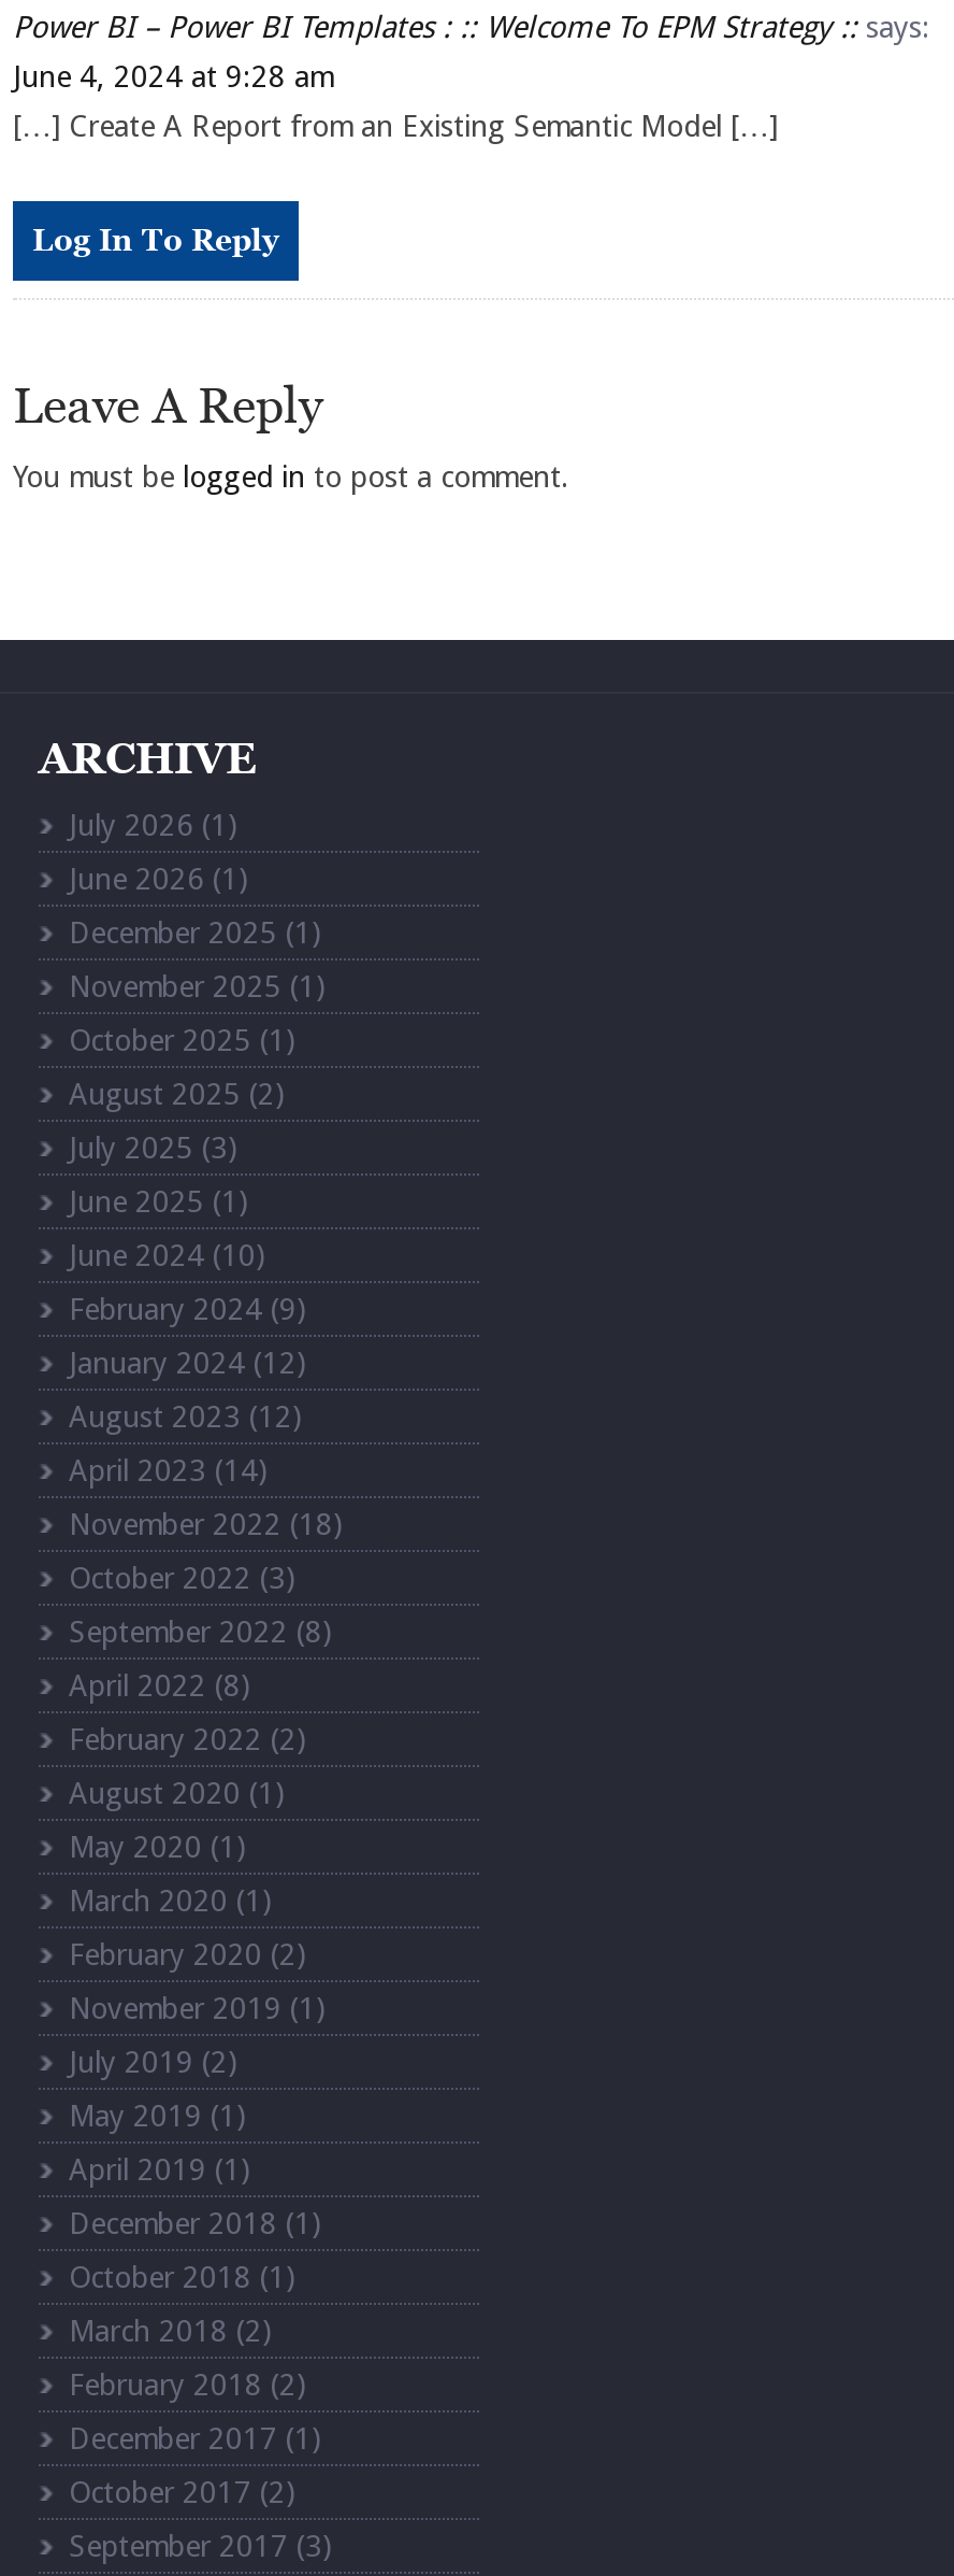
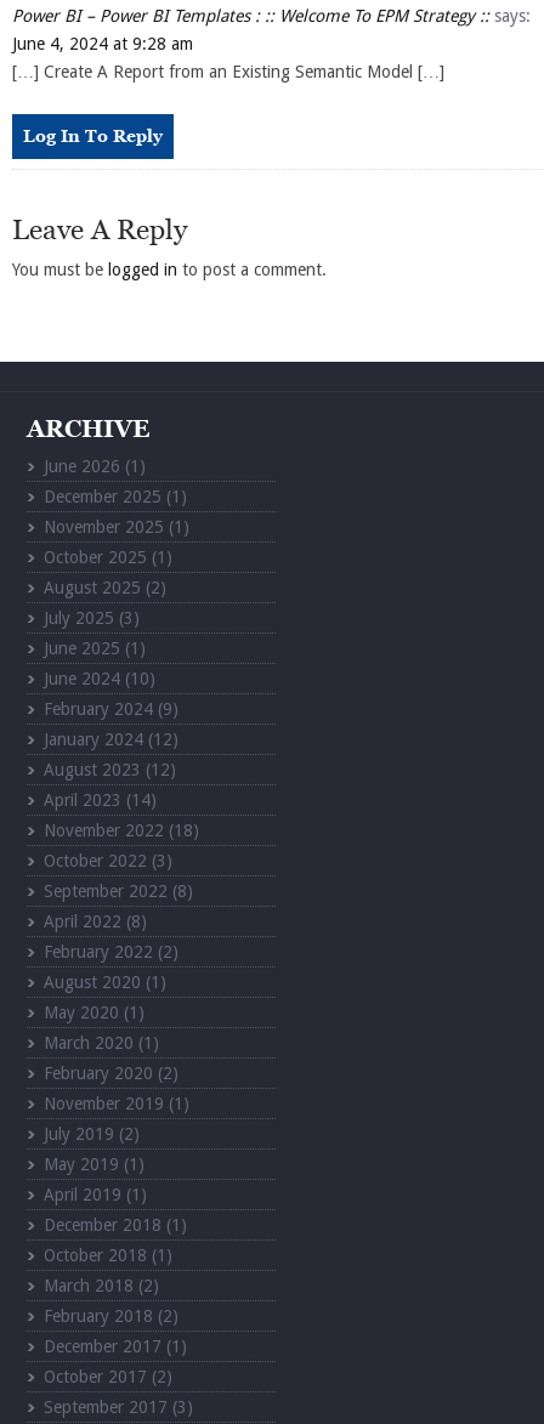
[69,808,238,842] July 2026 (1) -> none

